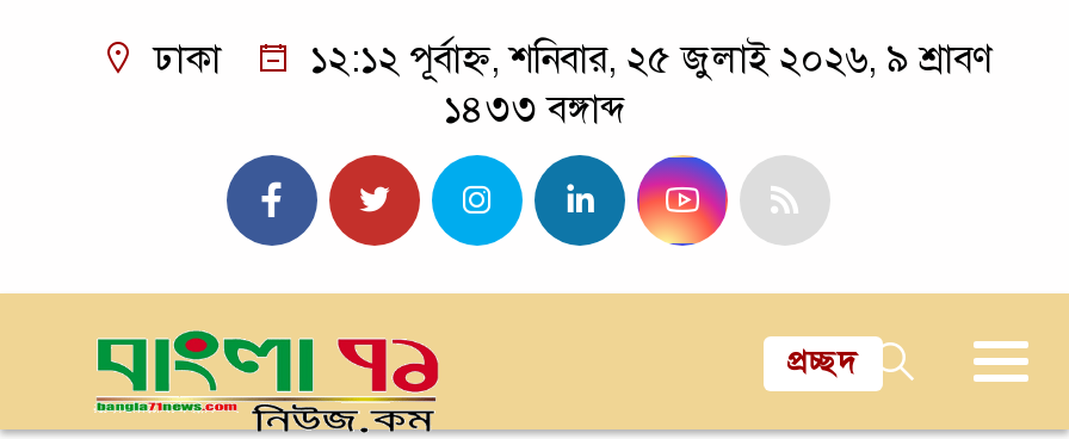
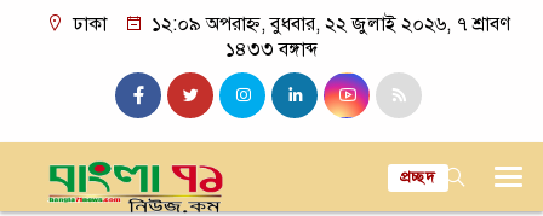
[299,36,994,84] ১২:১২ পূর্বাহ্ন, শনিবার, ২৫ জুলাই ২০২৬, ৯ শ্রাবণ -> [147,12,510,36] ১২:০৯ অপরাহ্ন, বুধবার, ২২ জুলাই ২০২৬, ৭ শ্রাবণ

